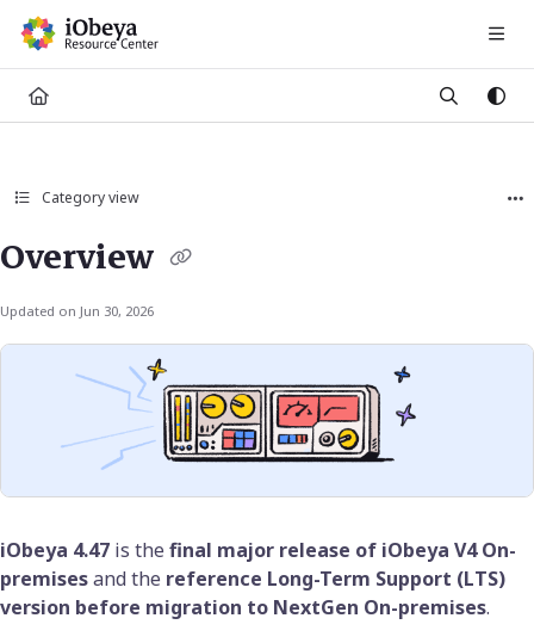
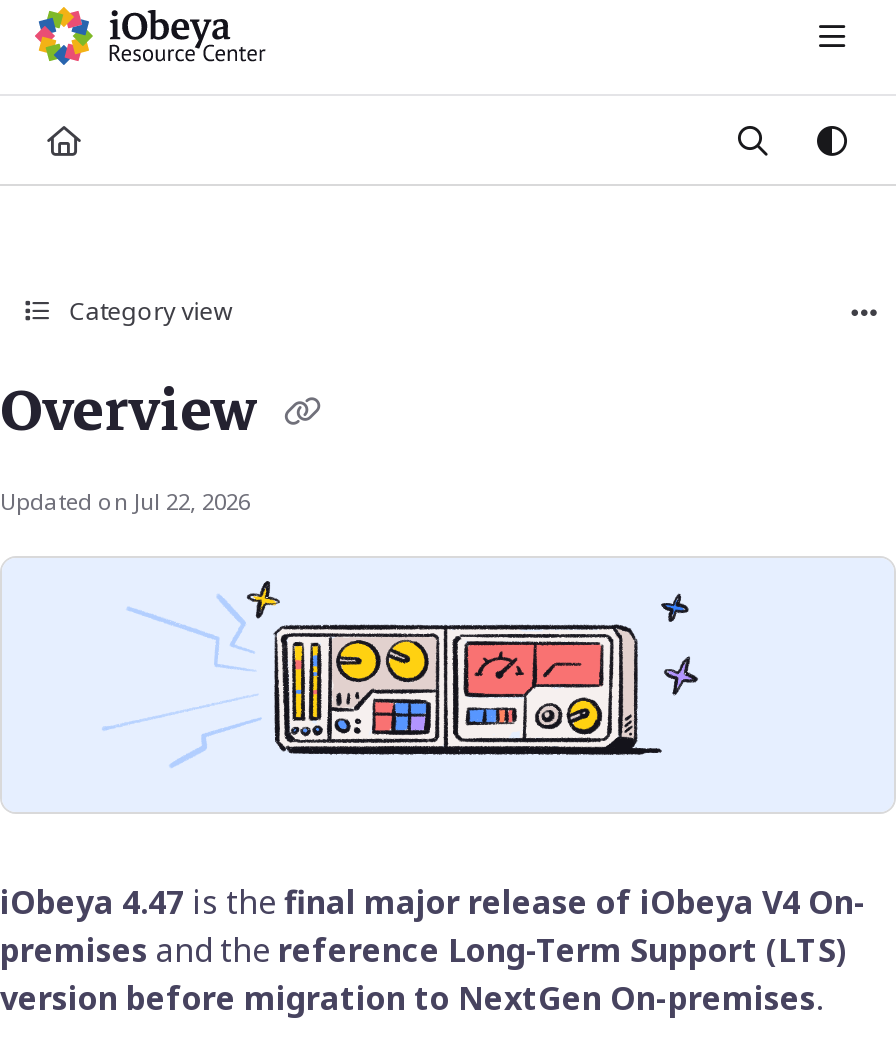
[0,302,154,320] Updated on Jun 30, 2026 -> [0,486,250,516] Updated on Jul 22, 2026

